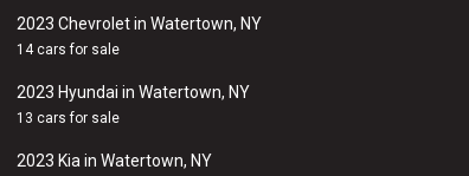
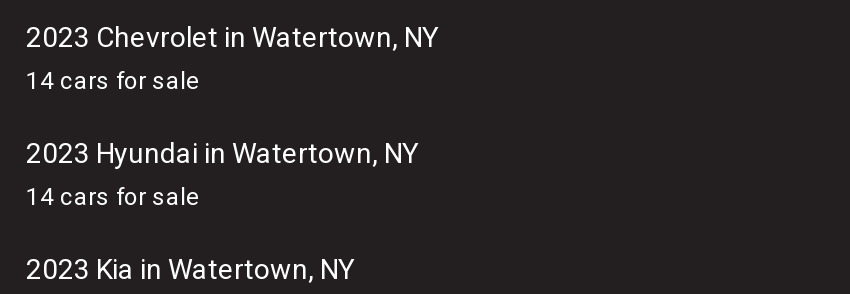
[17,110,120,126] 13 cars for sale -> [26,183,200,211] 14 cars for sale

